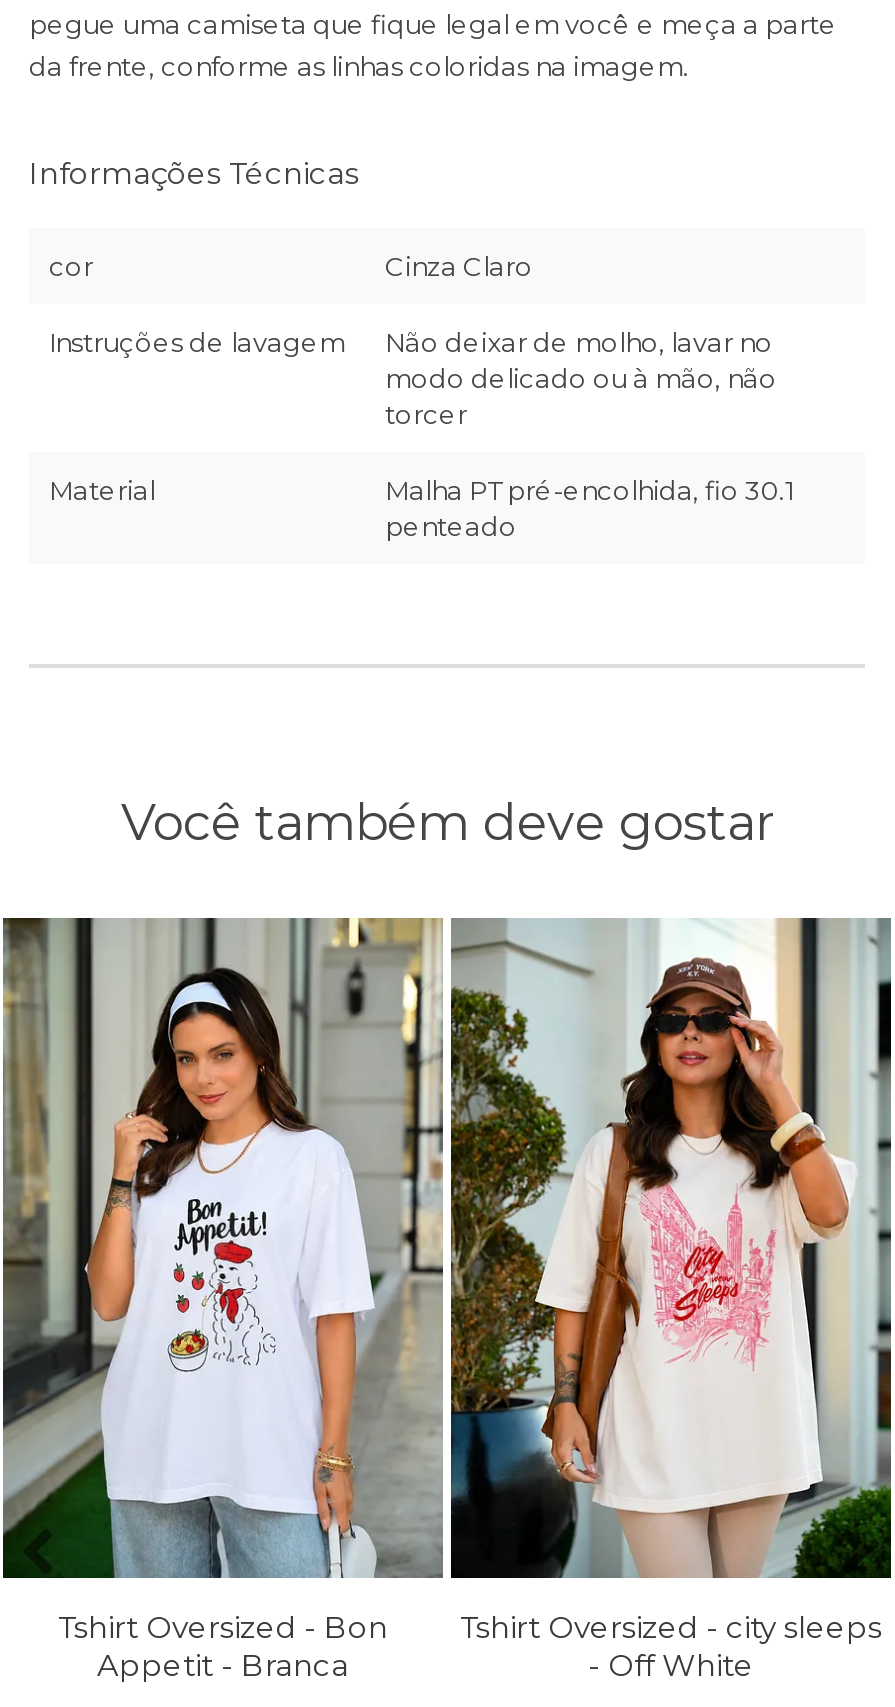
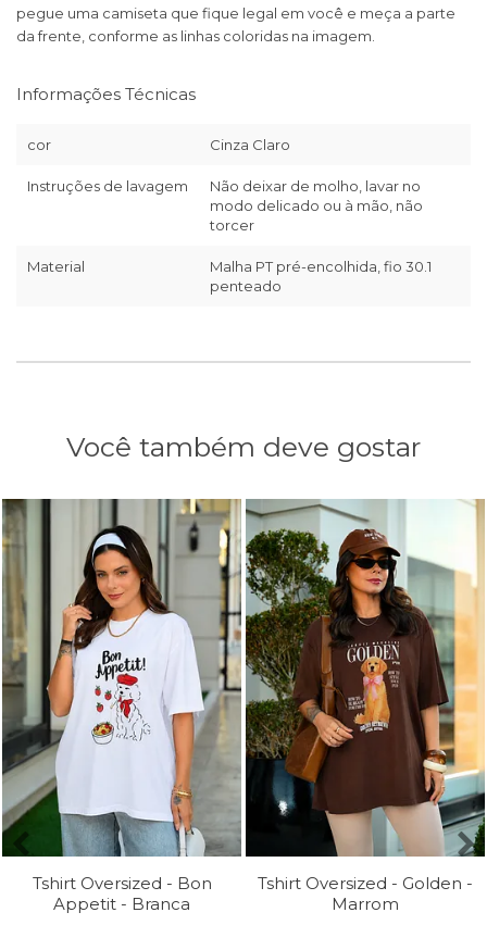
[449,916,889,1683] [image] | Tshirt Oversized - city sleeps | - Off White -> [245,499,484,915] [image] | Tshirt Oversized - Golden - | Marrom

